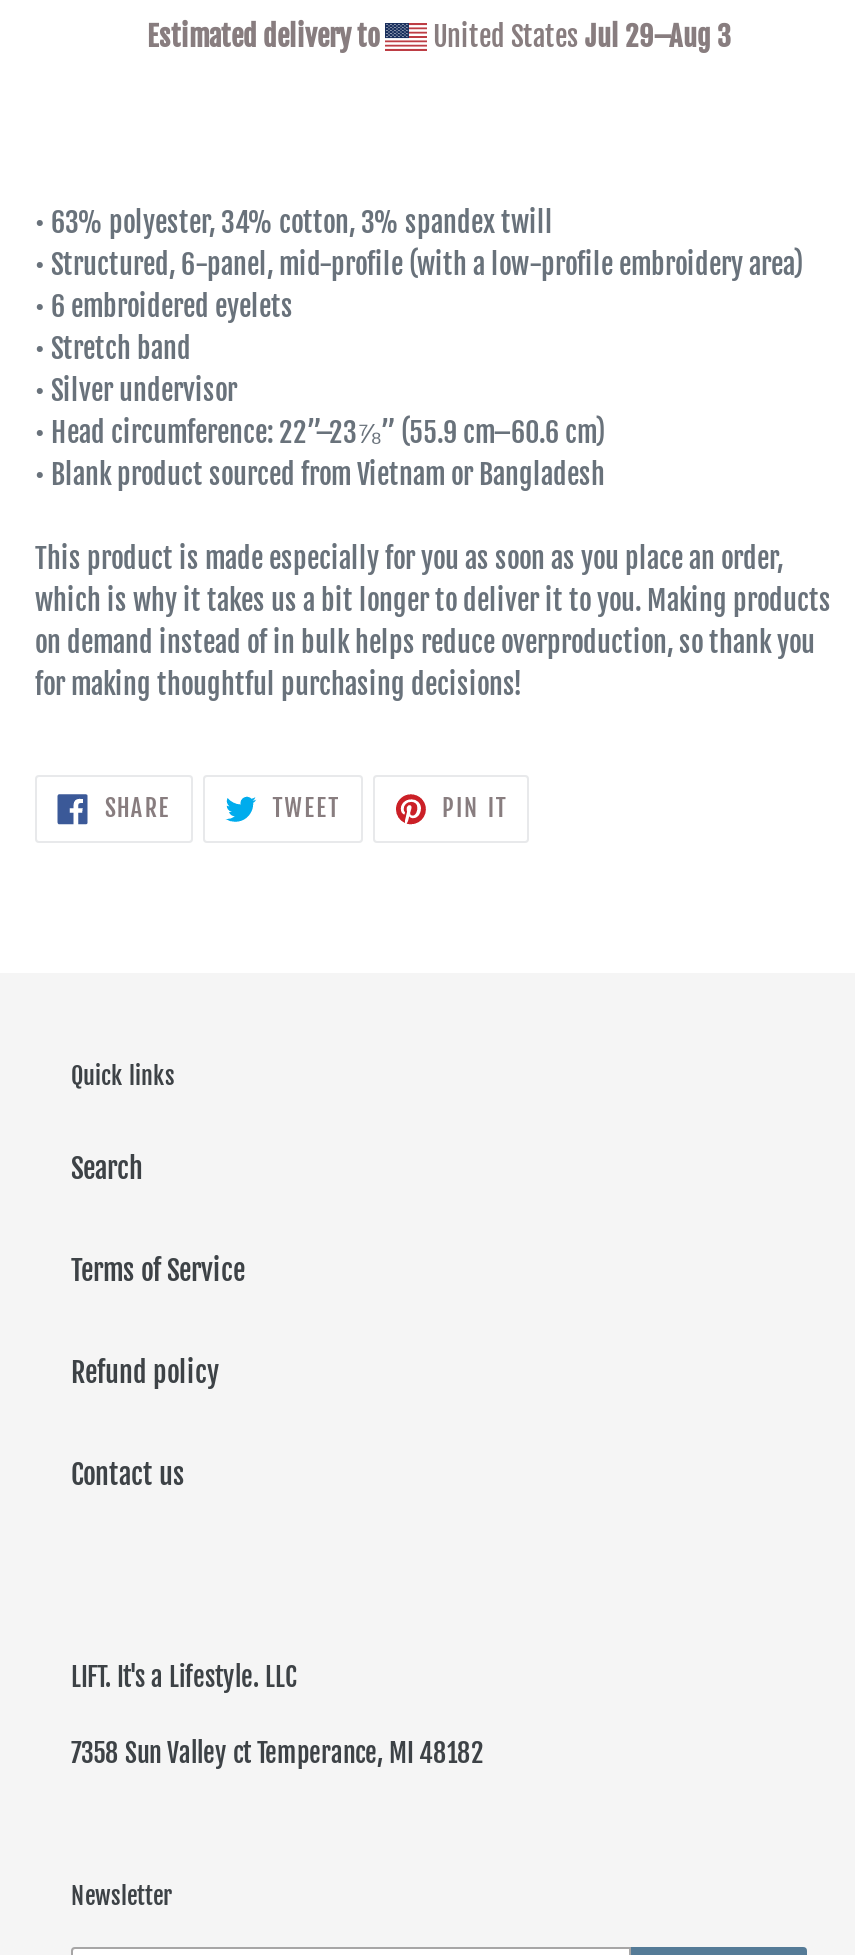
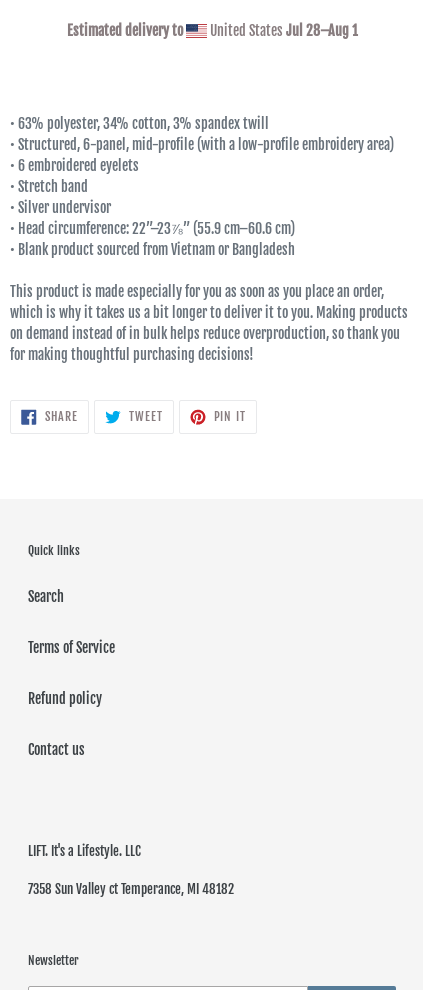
[427,19,731,53] United States Jul 29–Aug 3 -> [206,22,357,39] United States Jul 28–Aug 1

